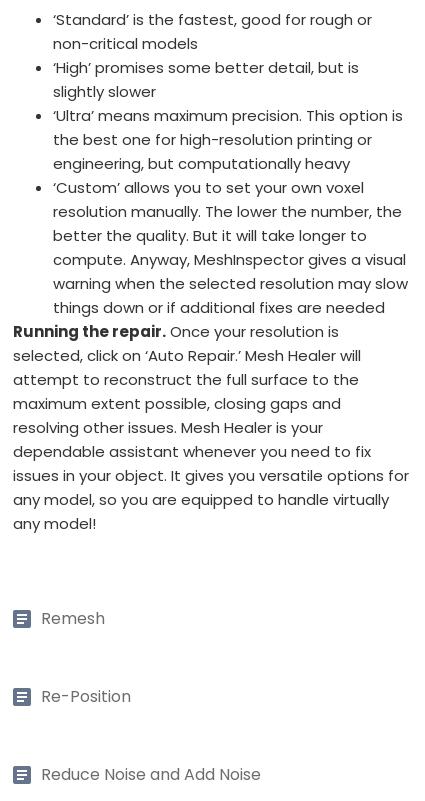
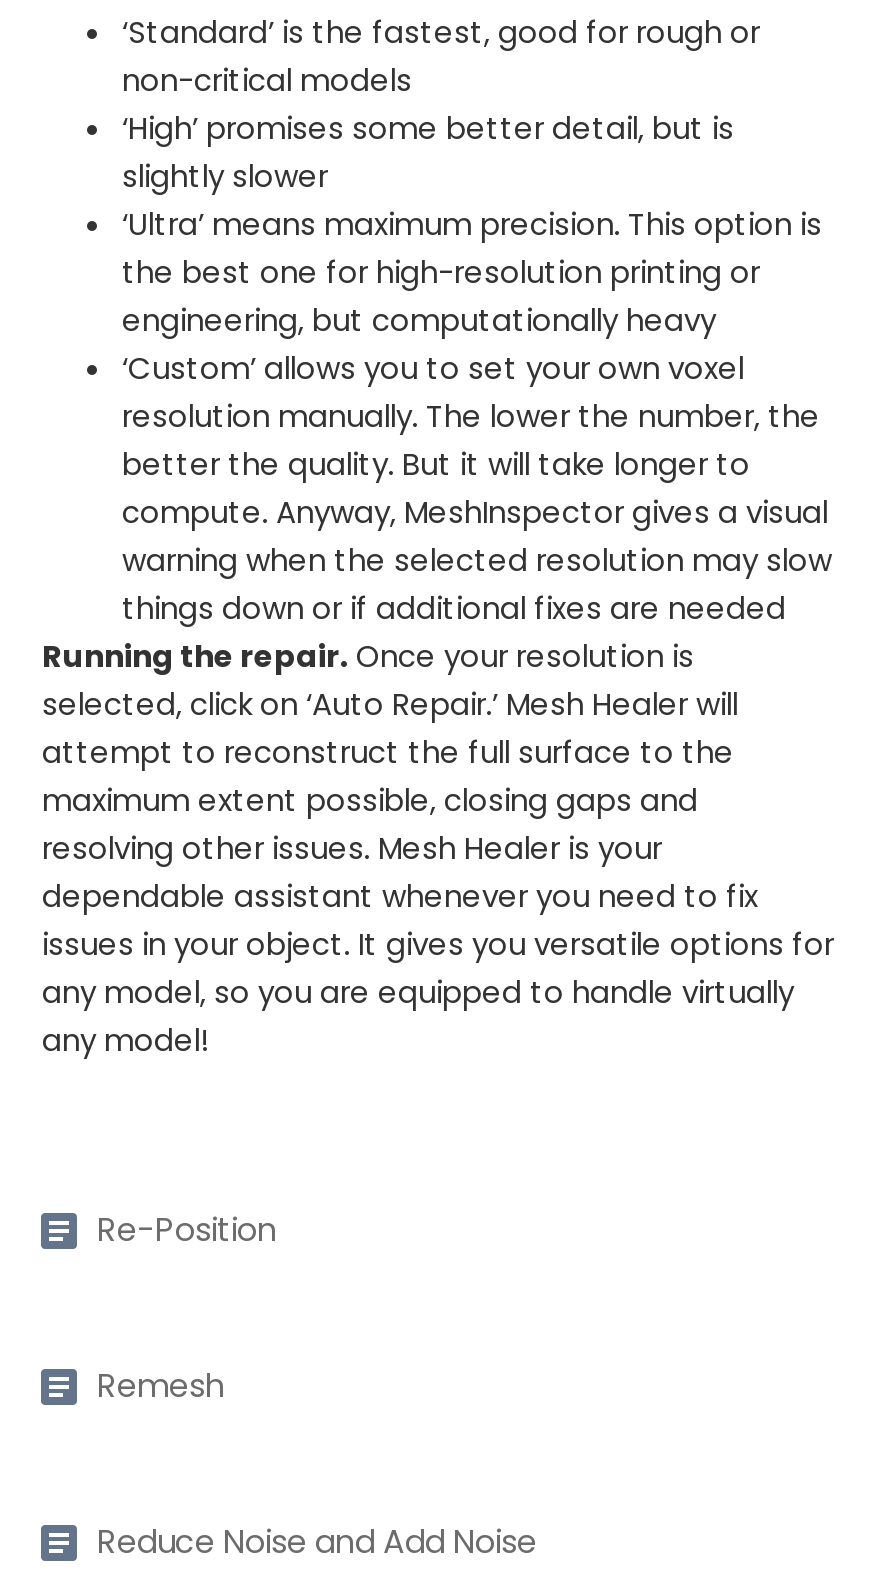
moved [41,607,105,630] -> [97,1364,225,1410]: Remesh
moved [41,685,131,708] -> [97,1208,277,1254]: Re-Position

